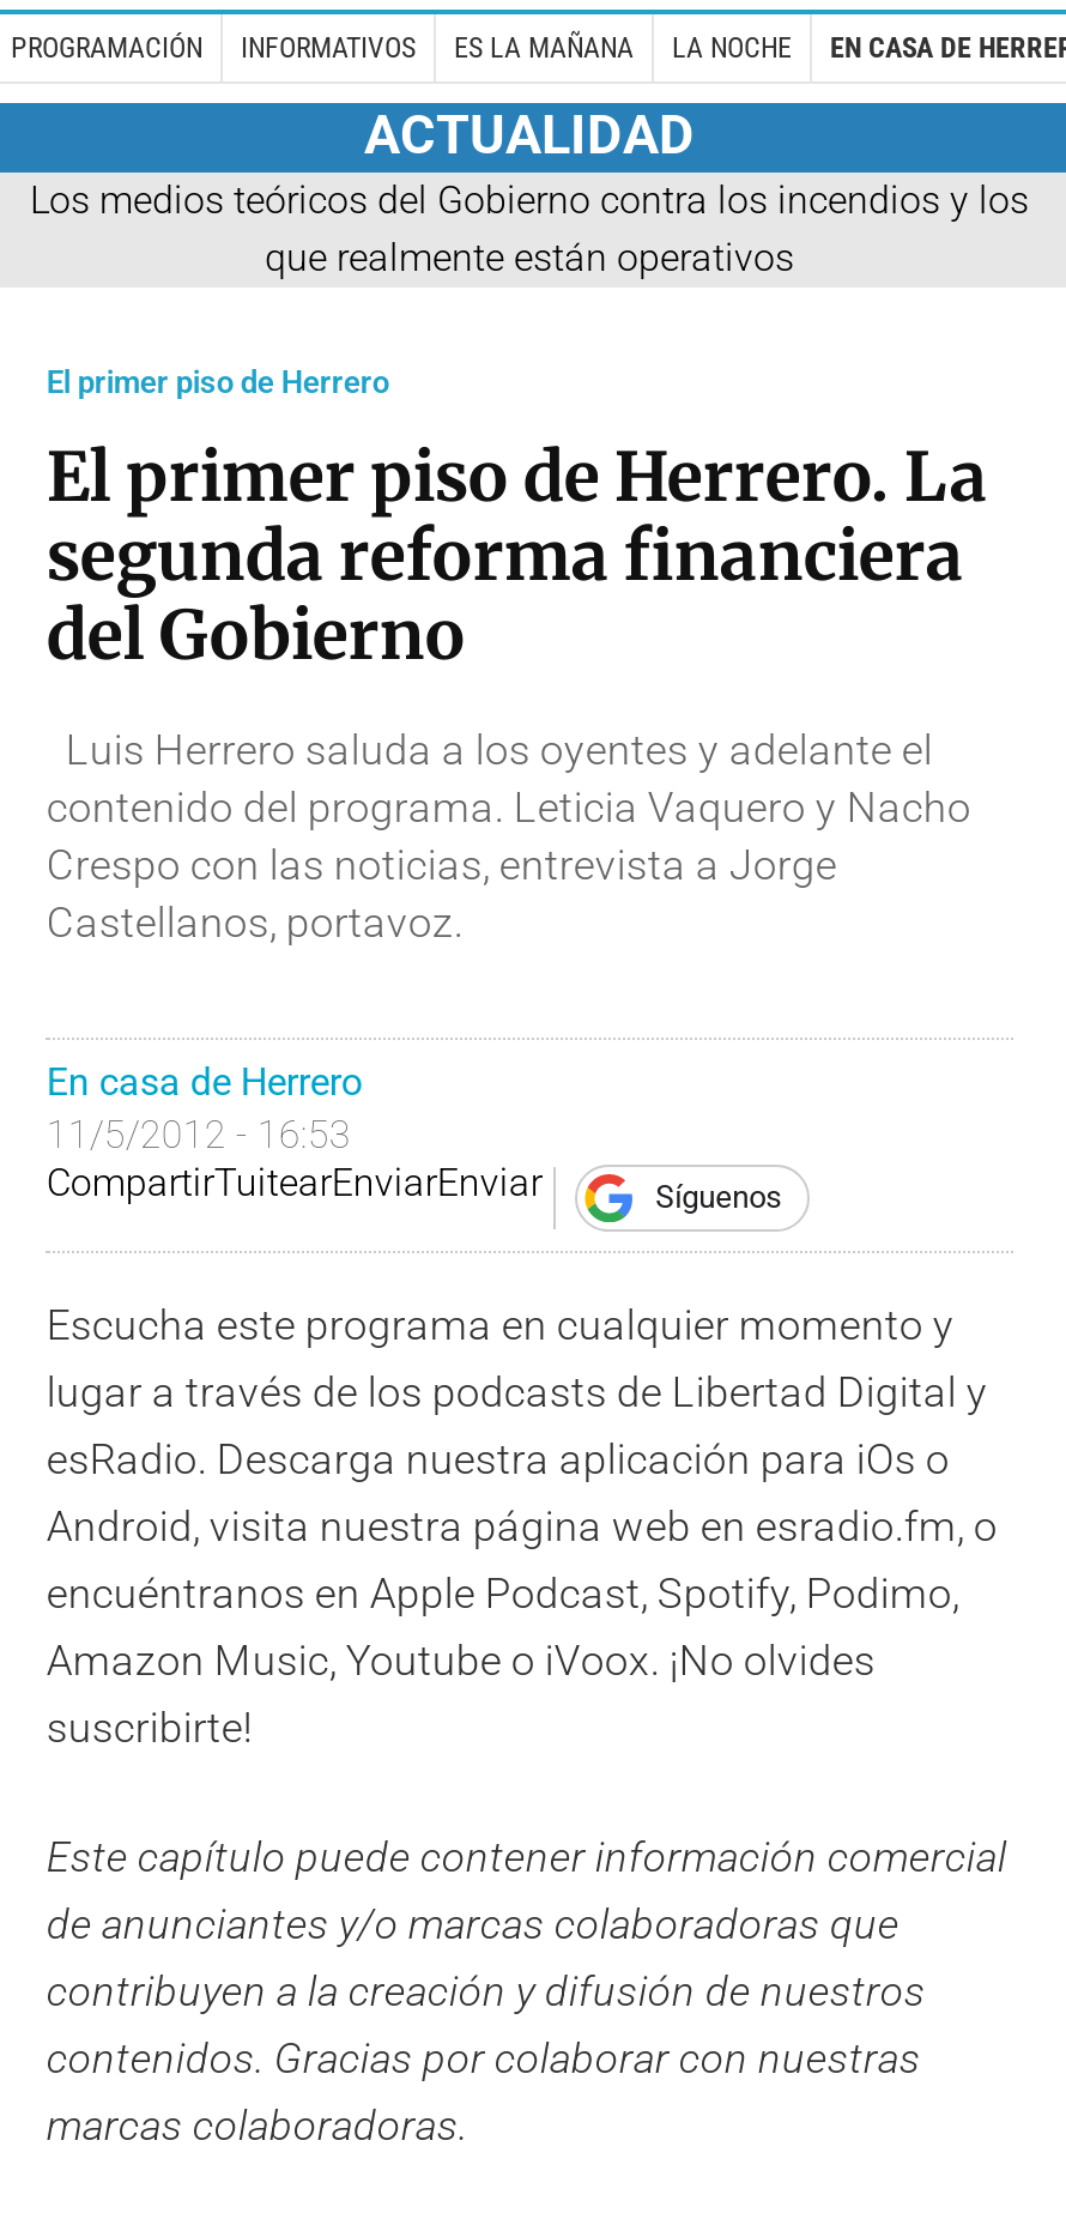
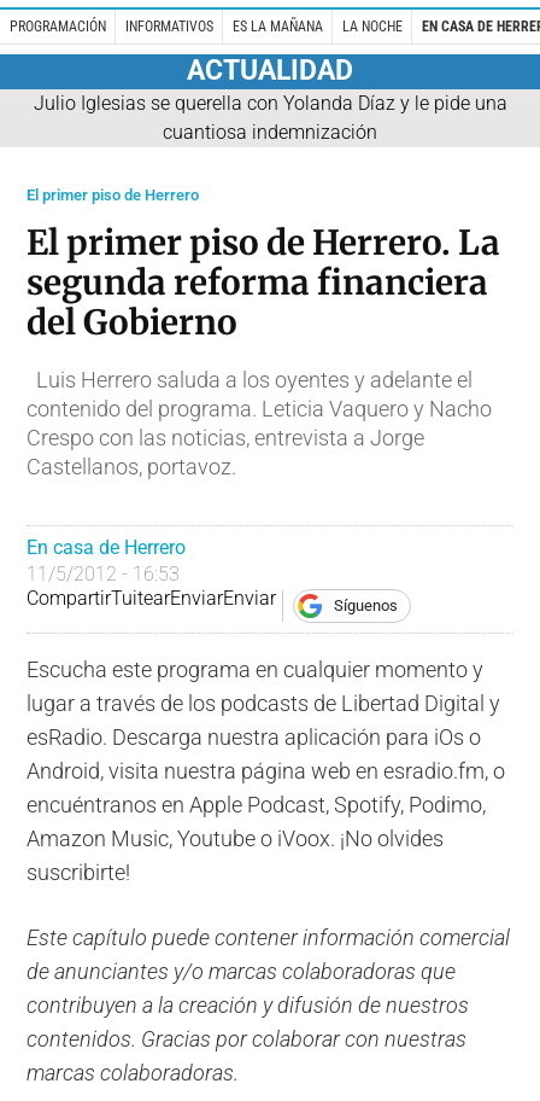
[30,176,1029,279] Los medios teóricos del Gobierno contra los incendios y los | que realmente están operativos -> [33,91,507,143] Julio Iglesias se querella con Yolanda Díaz y le pide una | cuantiosa indemnización

